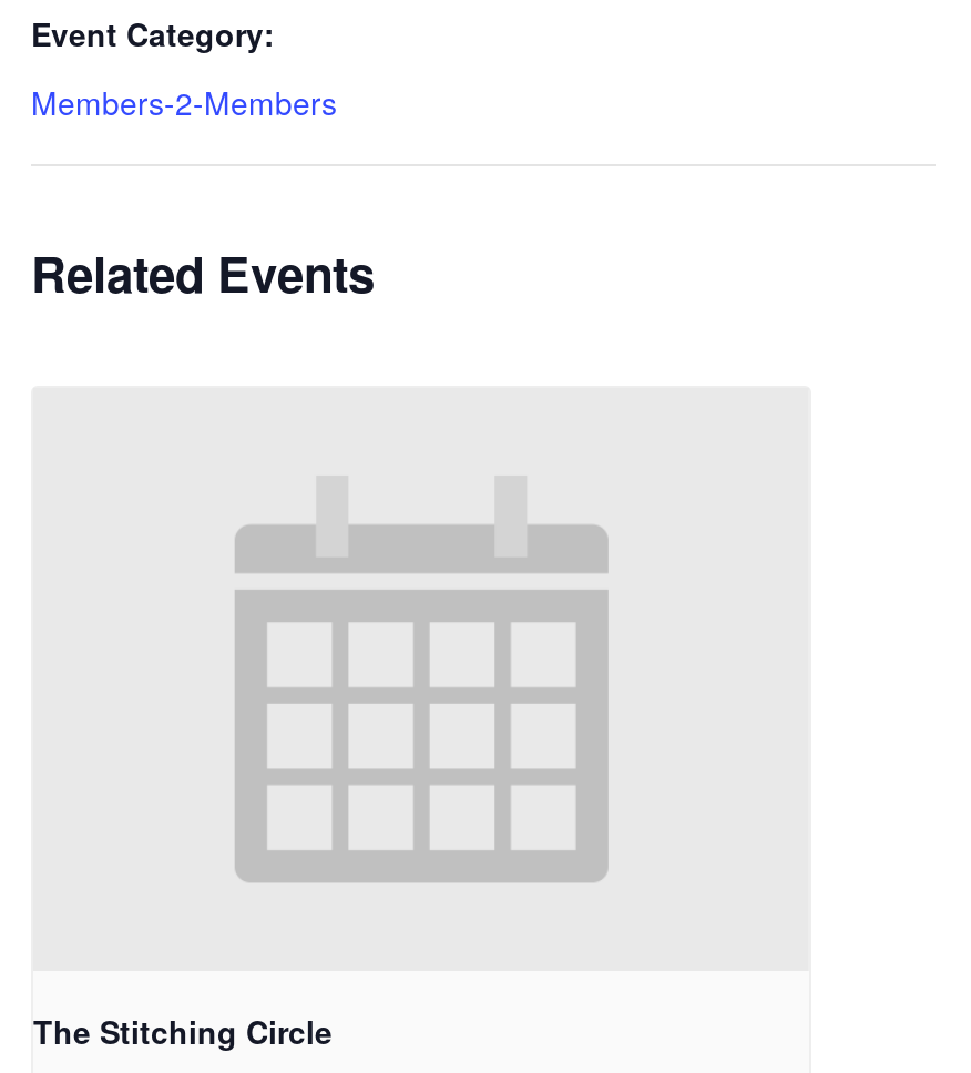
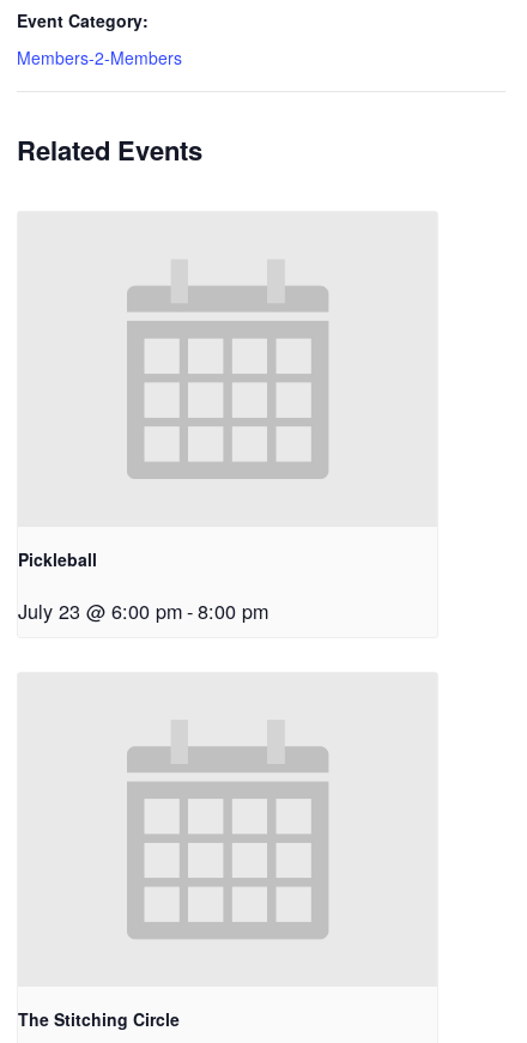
none -> [18,547,268,625] Pickleball | July 23 @ 6:00 pm - 8:00 pm

